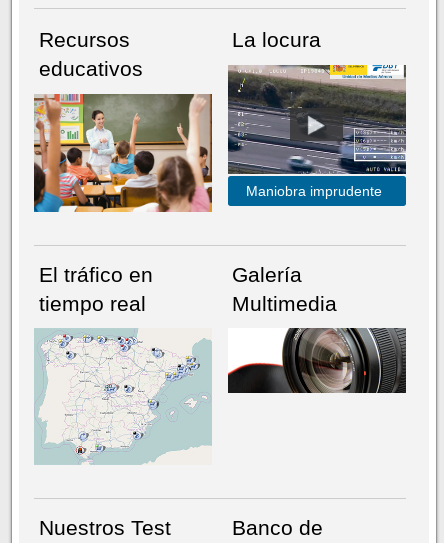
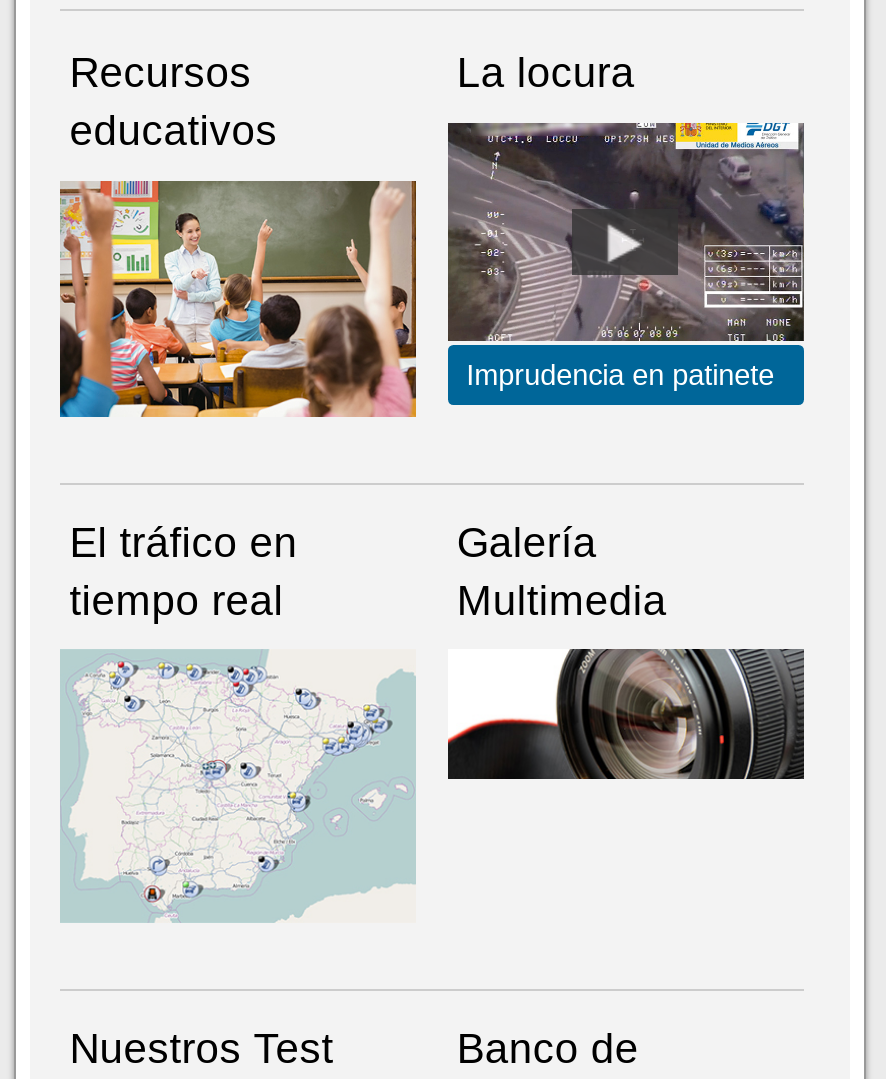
[228,64,406,199] [image] | Maniobra imprudente -> [448,121,804,391] [image] | Imprudencia en patinete

